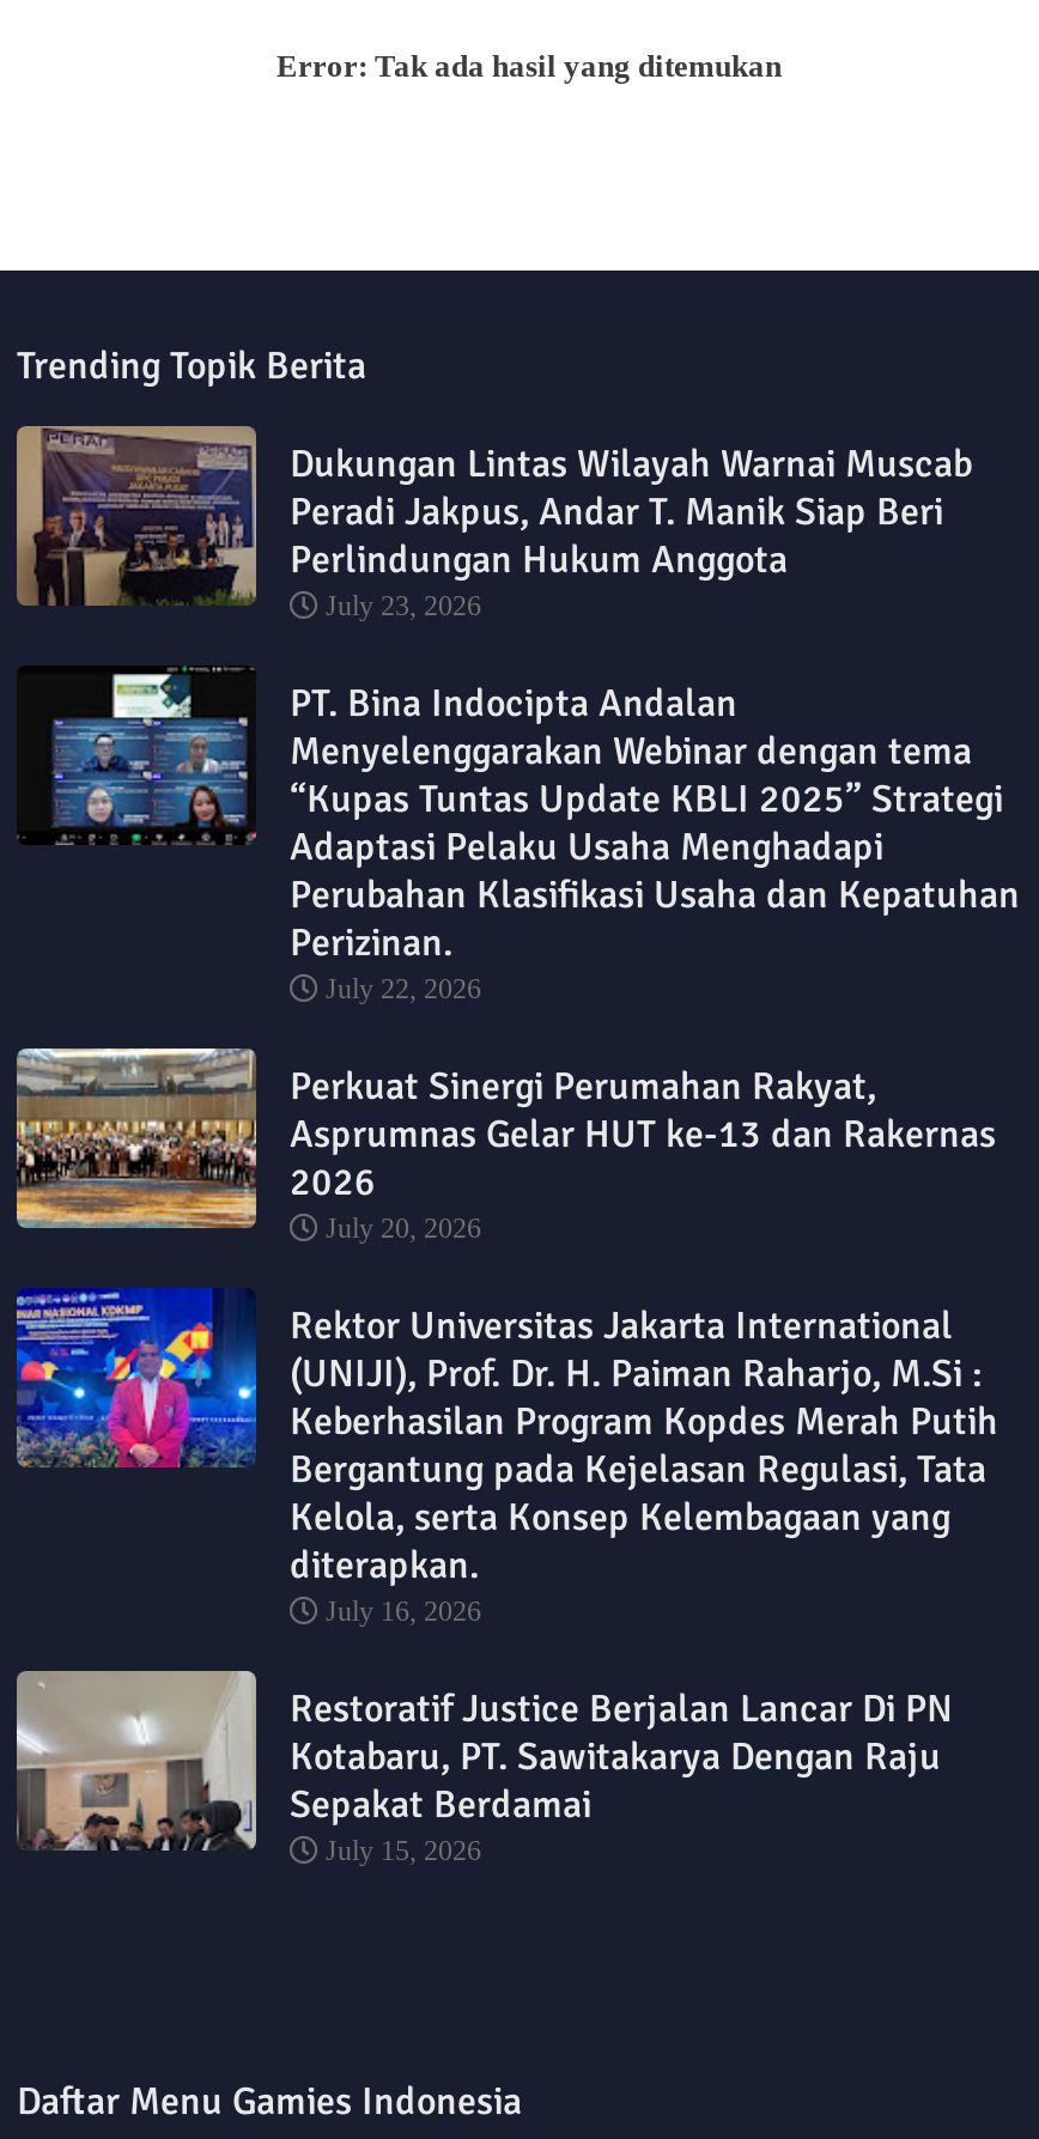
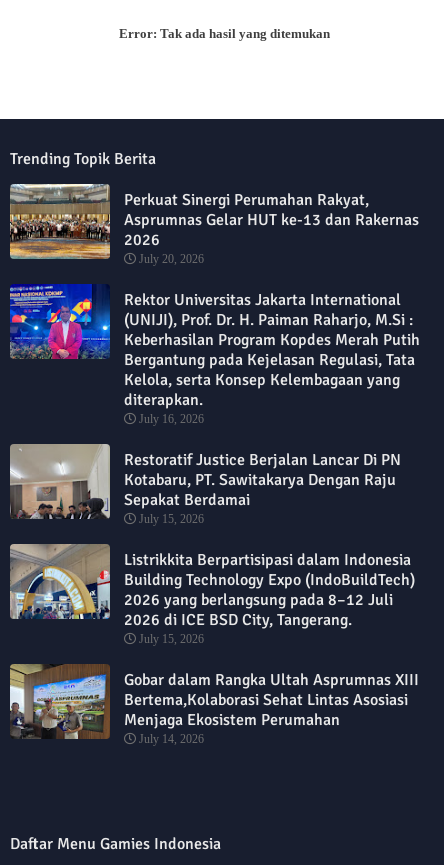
[17,424,1020,1005] [image] | Dukungan Lintas Wilayah Warnai Muscab | Peradi Jakpus, Andar T. Manik Siap Beri | Perlindungan Hukum Anggota | July 23, 2026 | PT. Bina Indocipta Andalan | Menyelenggarakan Webinar dengan tema | “Kupas Tuntas Update KBLI 2025” Strategi | Adaptasi Pelaku Usaha Menghadapi | Perubahan Klasifikasi Usaha dan Kepatuhan | Perizinan. | July 22, 2026 -> none
[17,666,256,845] [image] -> none
moved [12,1046,998,1867] -> [8,183,420,526]: [image] | Perkuat Sinergi Perumahan Rakyat, | Asprumnas Gelar HUT ke-13 dan Rakernas | ... | Sepakat Berdamai | July 15, 2026
none -> [9,543,419,746] [image] | Listrikkita Berpartisipasi dalam Indonesia | Building Technology Expo (IndoBuildTech) | 2026 yang berlangsung pada 8–12 Juli | 2026 di ICE BSD City, Tangerang. | July 15, 2026 | Gobar dalam Rangka Ultah Asprumnas XIII | Bertema,Kolaborasi Sehat Lintas Asosiasi | Menjaga Ekosistem Perumahan | July 14, 2026
none -> [10,664,110,740] [image]

